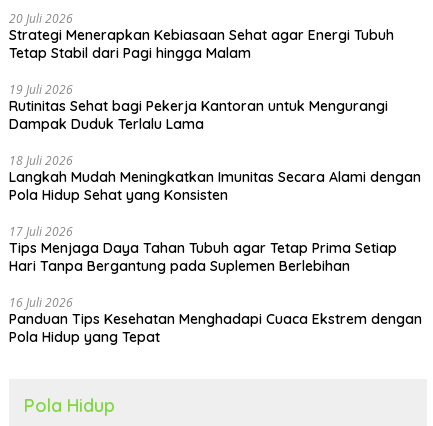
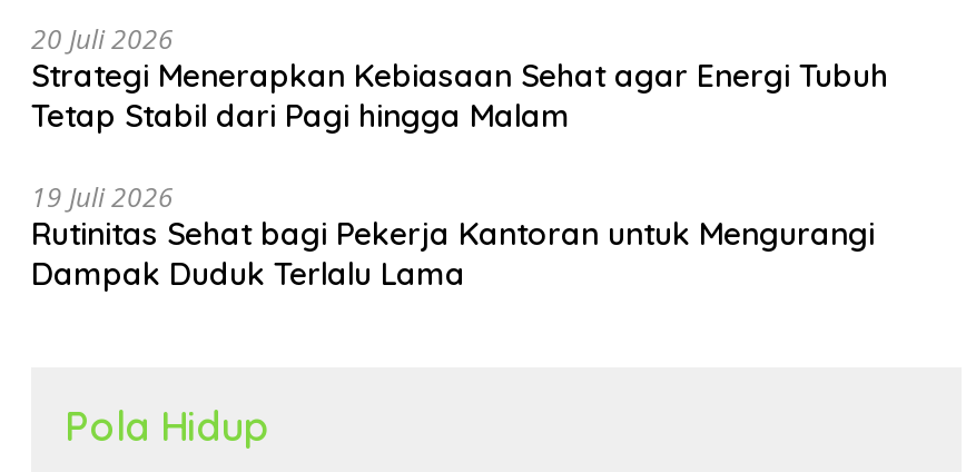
[9,152,422,346] 18 Juli 2026 | Langkah Mudah Meningkatkan Imunitas Secara Alami dengan | Pola Hidup Sehat yang Konsisten | 17 Juli 2026 | Tips Menjaga Daya Tahan Tubuh agar Tetap Prima Setiap | Hari Tanpa Bergantung pada Suplemen Berlebihan | 16 Juli 2026 | Panduan Tips Kesehatan Menghadapi Cuaca Ekstrem dengan | Pola Hidup yang Tepat -> none

